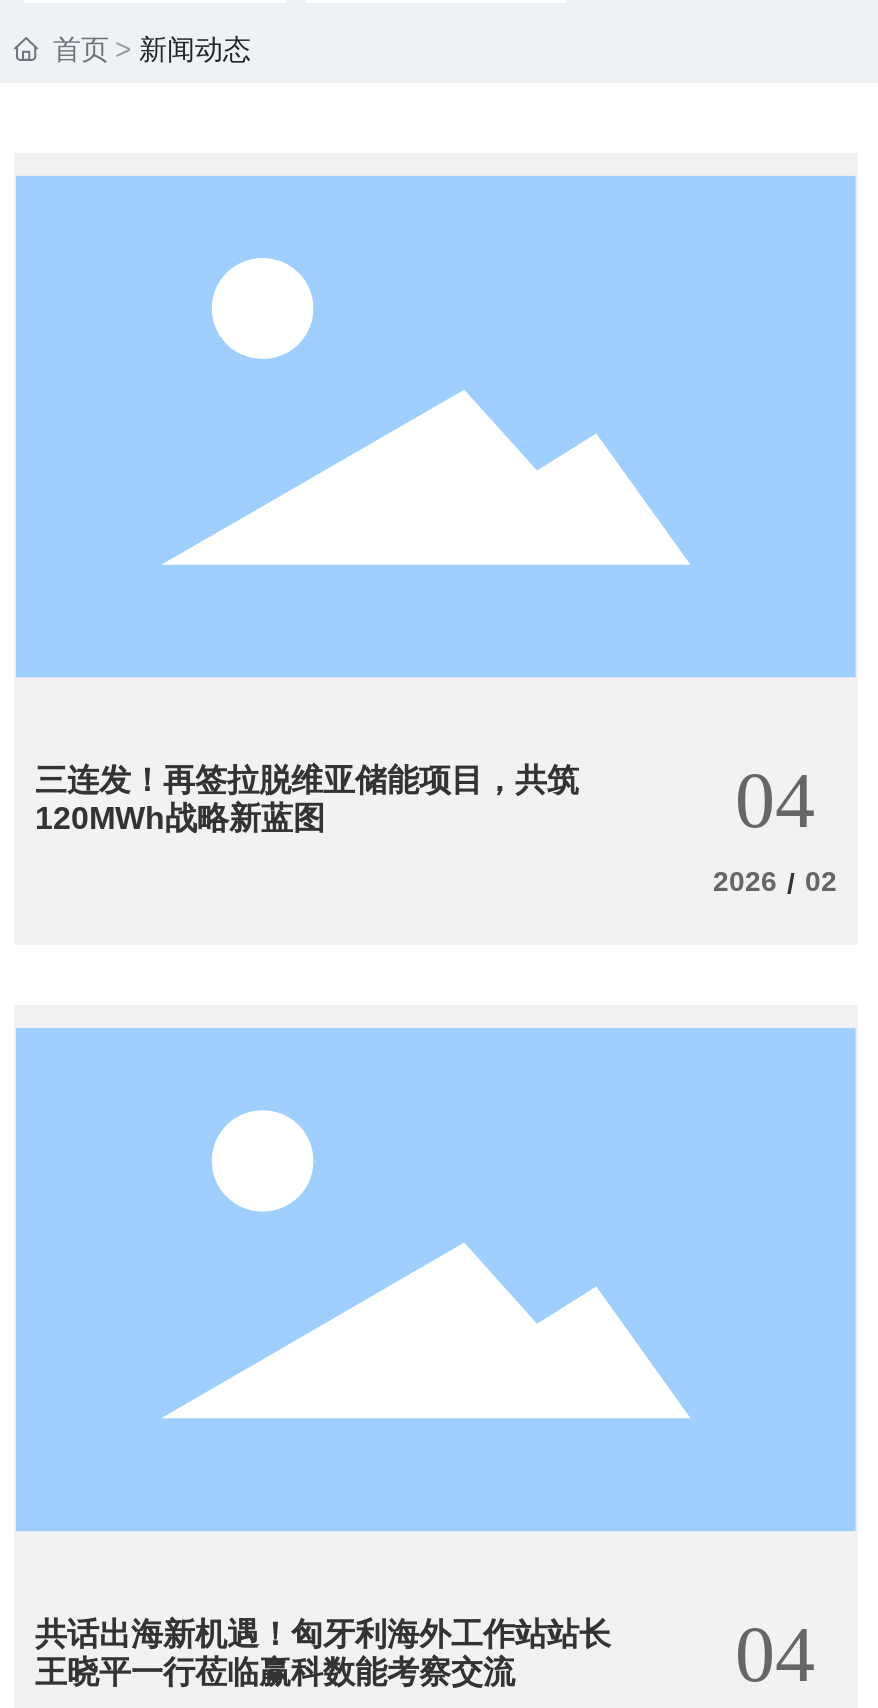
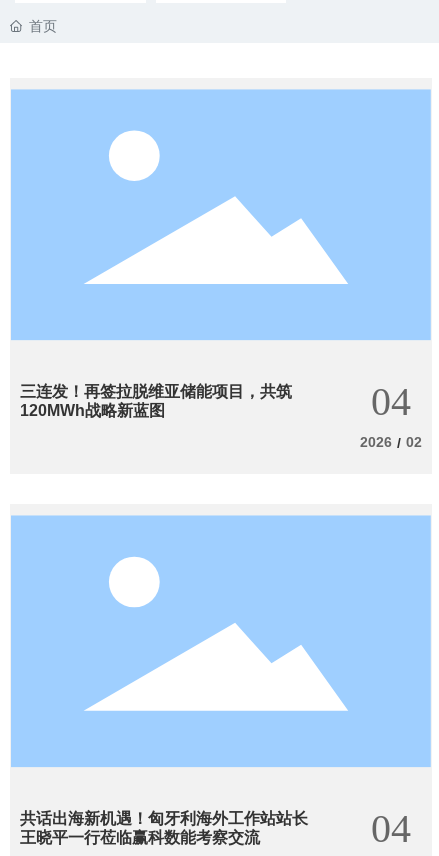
[139,33,251,65] 新闻动态 -> none

